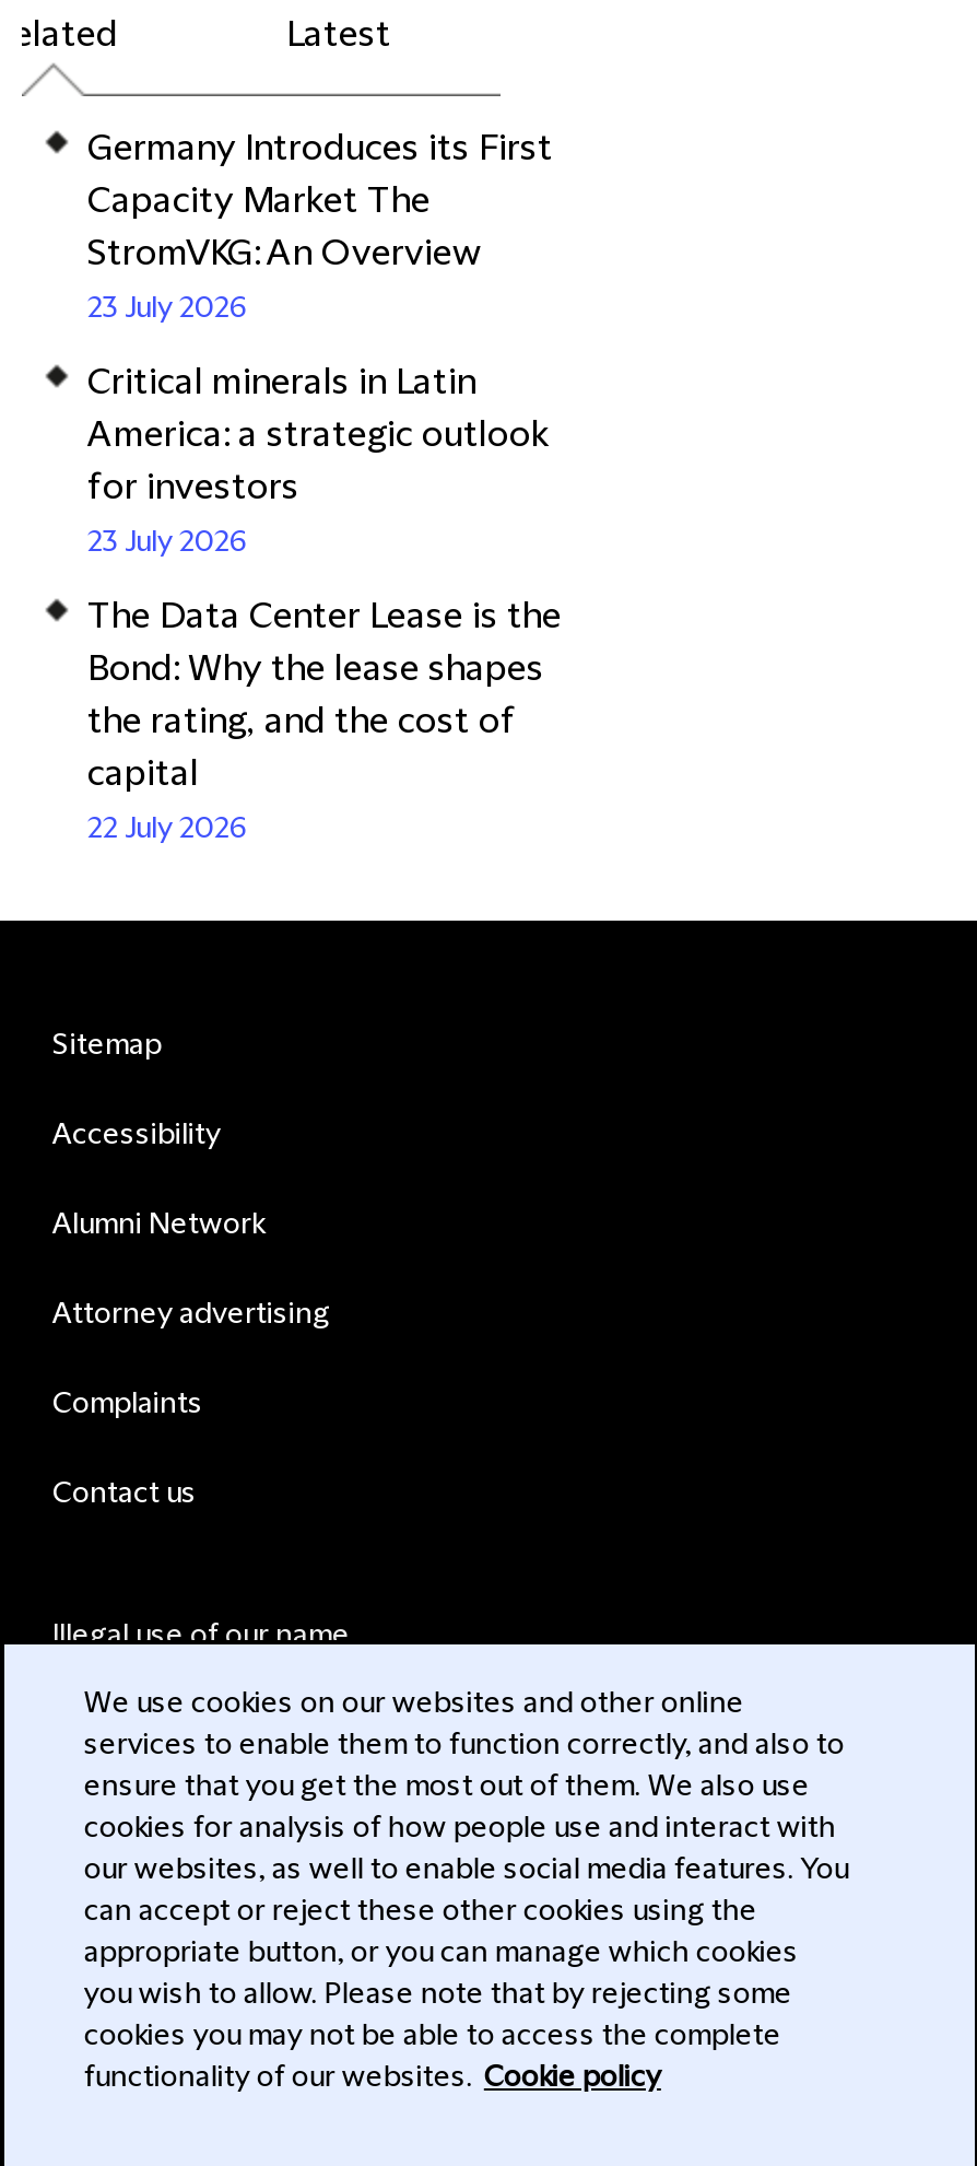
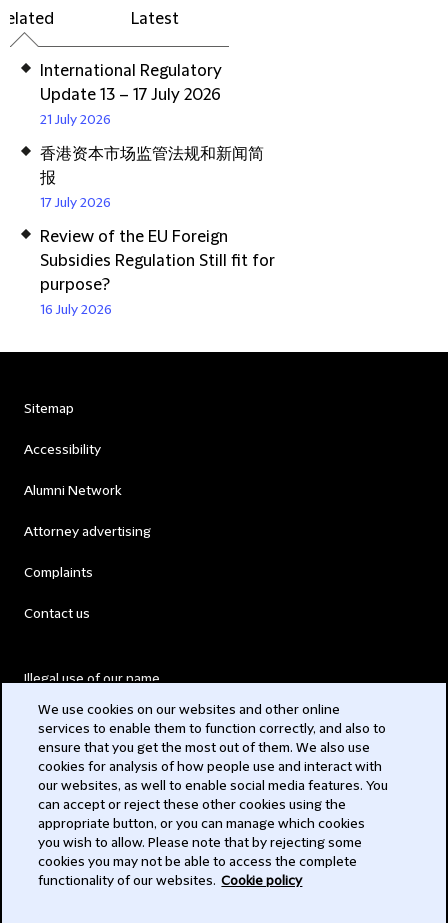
[87,129,553,326] Germany Introduces its First | Capacity Market The | StromVKG: An Overview | 23 July 2026 -> [40,62,222,128] International Regulatory | Update 13 – 17 July 2026 | 21 July 2026
[87,363,549,560] Critical minerals in Latin | America: a strategic outlook | for investors | 23 July 2026 -> [40,145,264,211] 香港资本市场监管法规和新闻简 | 报 | 17 July 2026
[87,597,562,846] The Data Center Lease is the | Bond: Why the lease shapes | the rating, and the cost of | capital | 22 July 2026 -> [40,228,275,318] Review of the EU Foreign | Subsidies Regulation Still fit for | purpose? | 16 July 2026

